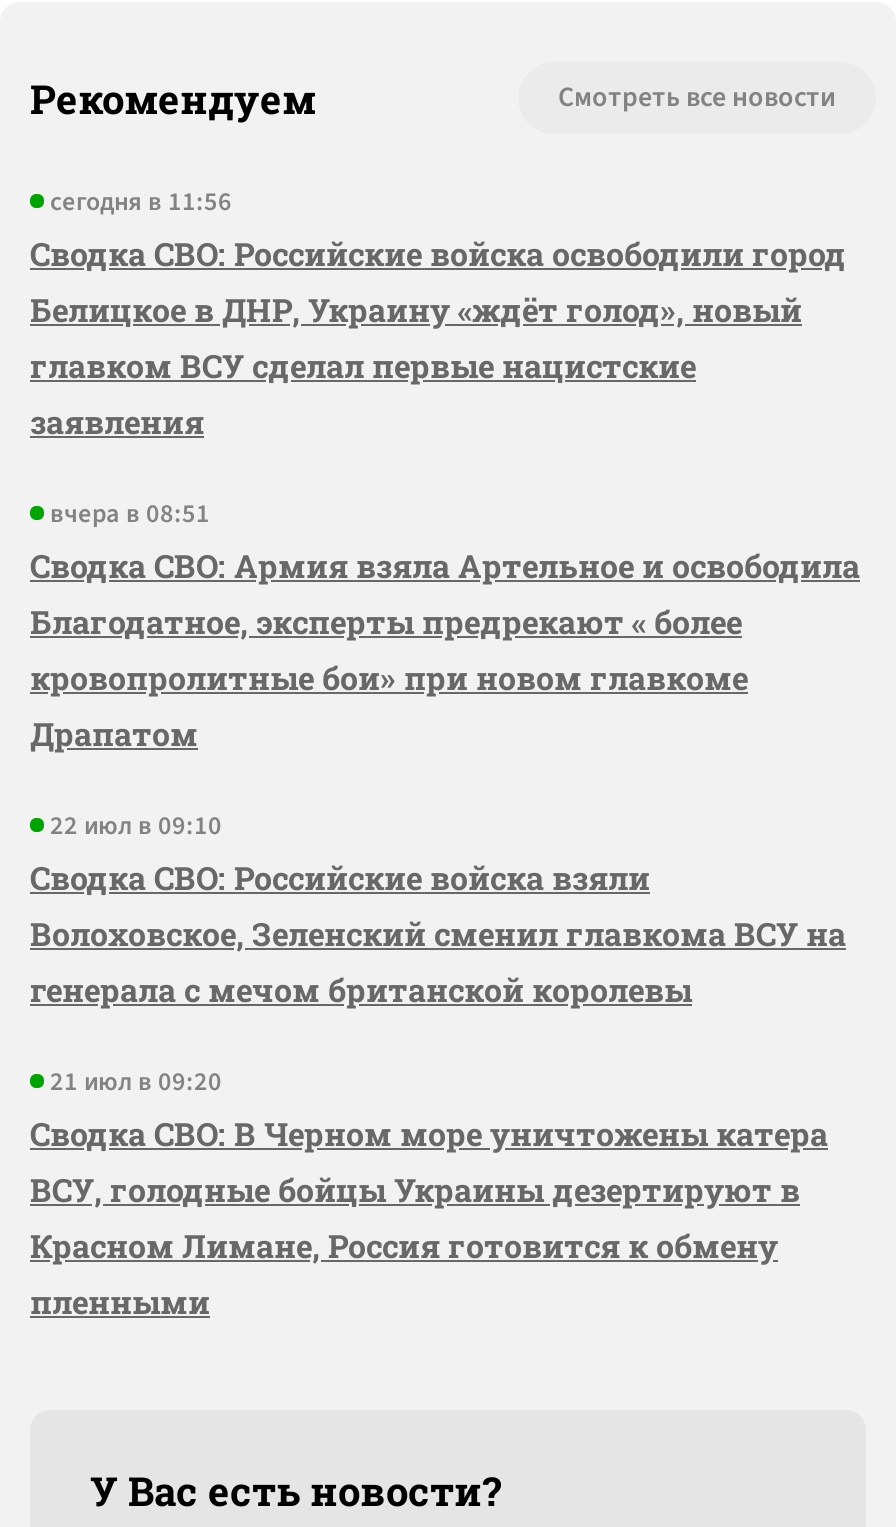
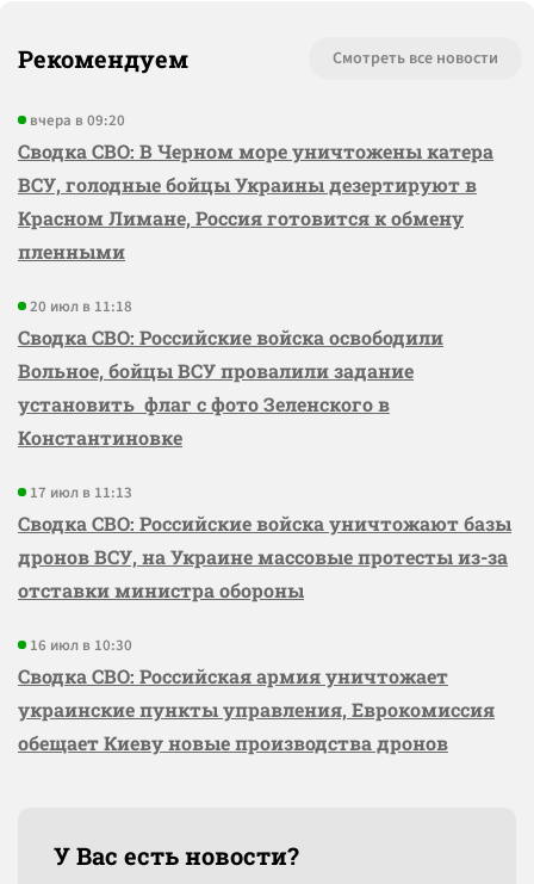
[30,184,860,1100] сегодня в 11:56 | Сводка СВО: Российские войска освободили город | Белицкое в ДНР, Украину «ждёт голод», новый | главком ВСУ сделал первые нацистские | заявления | вчера в 08:51 | Сводка СВО: Армия взяла Артельное и освободила | Благодатное, эксперты предрекают « более | кровопролитные бои» при новом главкоме | Драпатом | 22 июл в 09:10 | Сводка СВО: Российские войска взяли | Волоховское, Зеленский сменил главкома ВСУ на | генерала с мечом британской королевы | 21 июл в 09:20 -> [30,110,125,131] вчера в 09:20
moved [30,1112,828,1322] -> [18,138,493,264]: Сводка СВО: В Черном море уничтожены катера | ВСУ, голодные бойцы Украины дезертируют в | Красном Лимане, Россия готовится к обмену | пленными
none -> [18,296,511,755] 20 июл в 11:18 | Сводка СВО: Российские войска освободили | Вольное, бойцы ВСУ провалили задание | установить флаг с фото Зеленского в | Константиновке | 17 июл в 11:13 | Сводка СВО: Российские войска уничтожают базы | дронов ВСУ, на Украине массовые протесты из-за | отставки министра обороны | 16 июл в 10:30 | Сводка СВО: Российская армия уничтожает | украинские пункты управления, Еврокомиссия | обещает Киеву новые производства дронов

